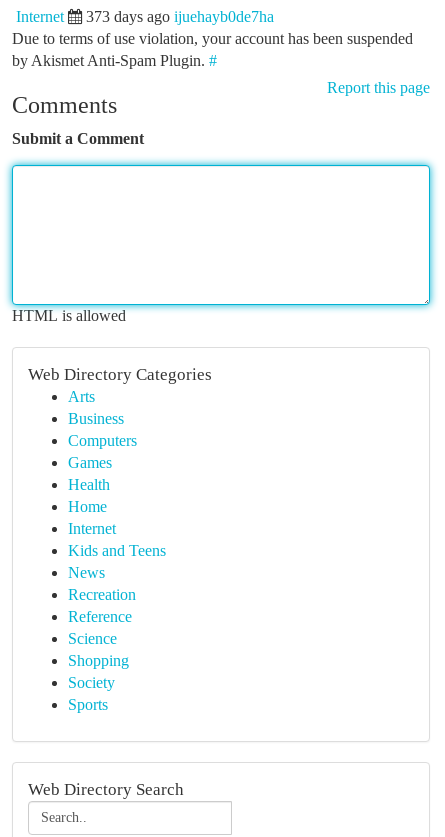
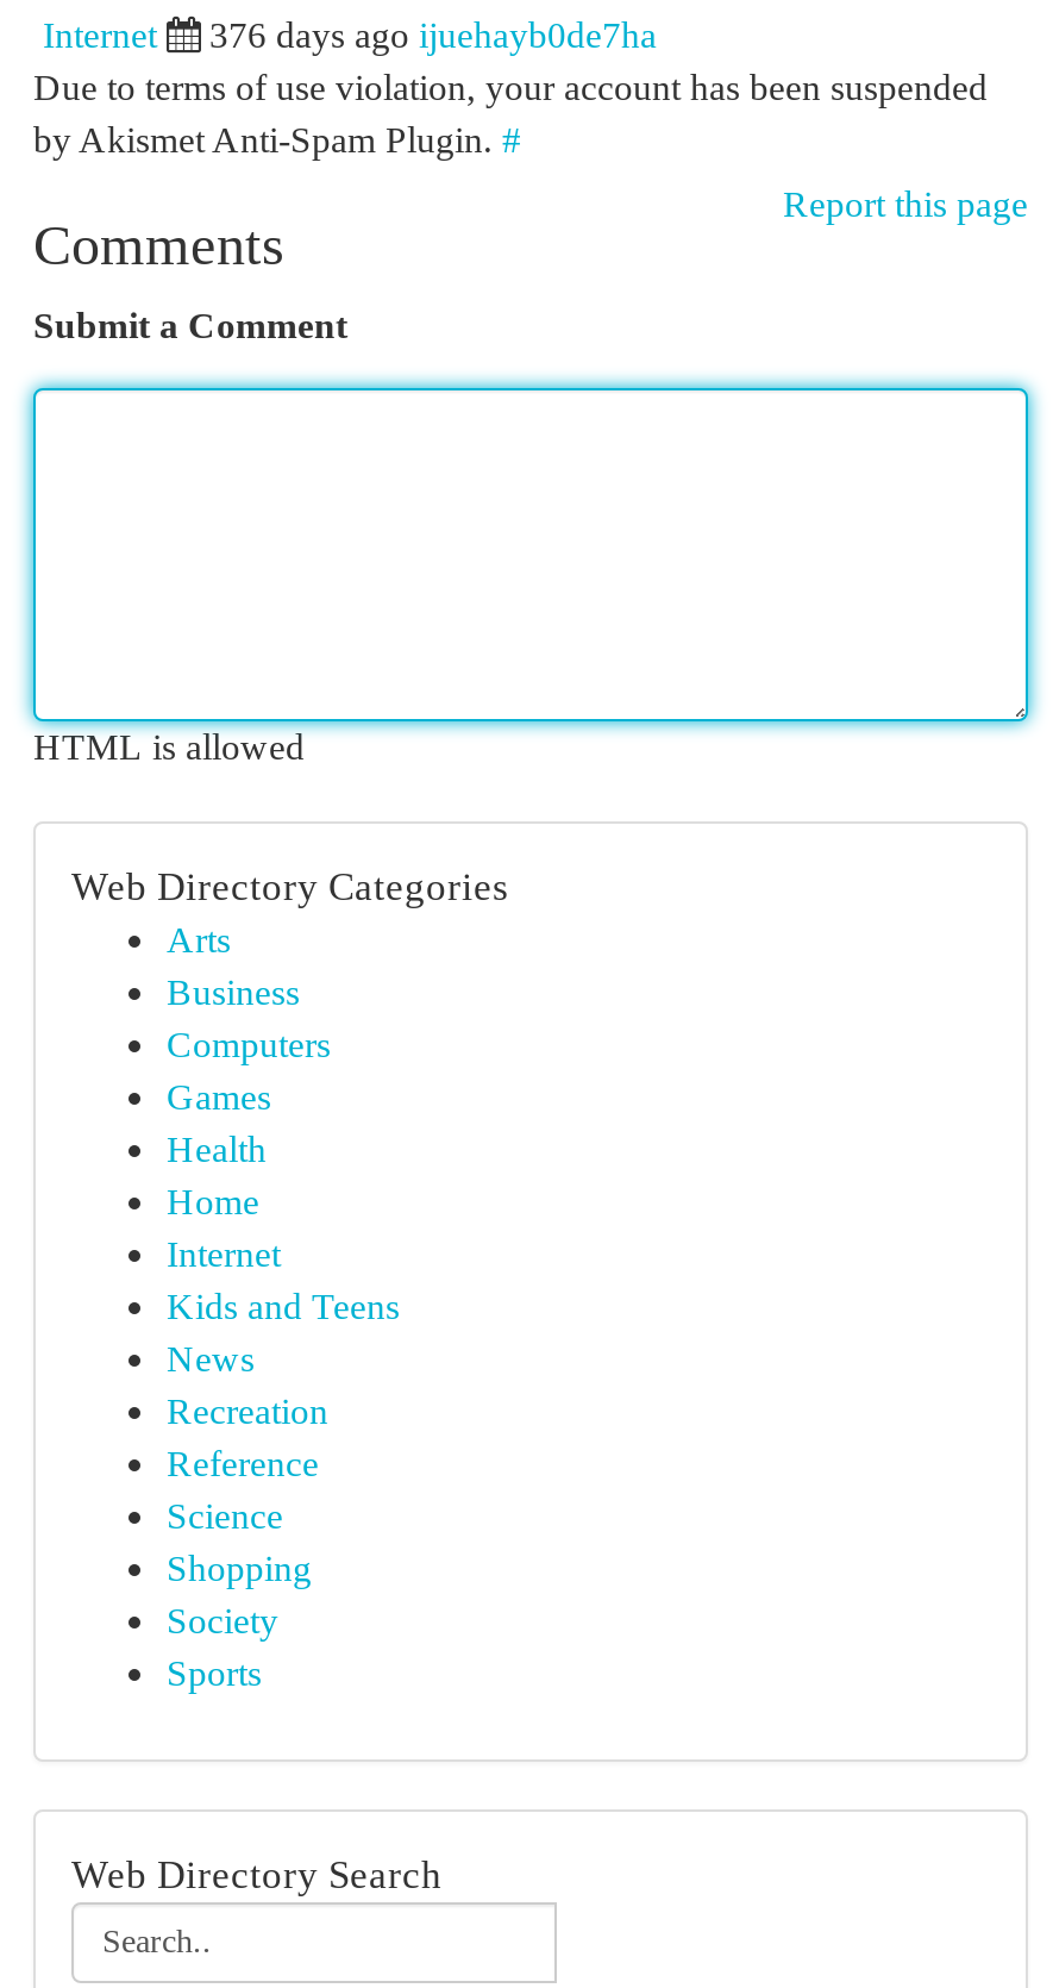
[86,8,274,25] 373 days ago ijuehayb0de7ha -> [209,14,657,55] 376 days ago ijuehayb0de7ha

